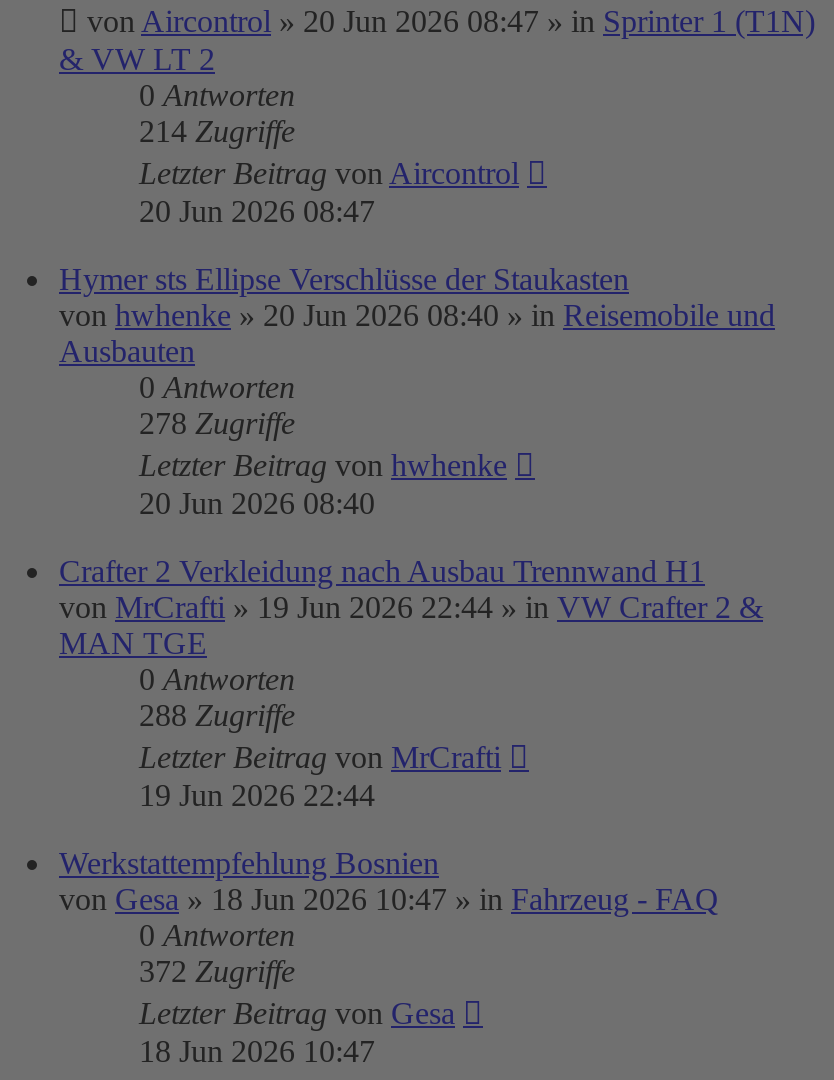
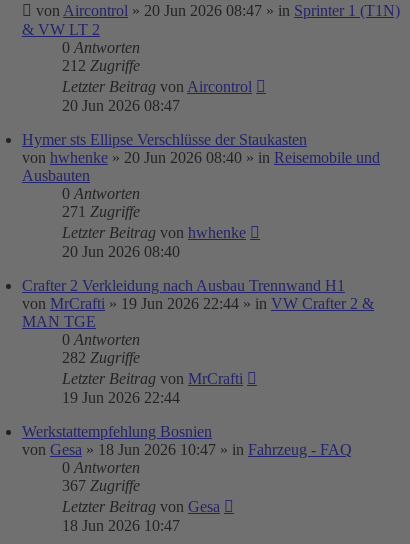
[139,114,295,148] 214 Zugriffe -> [62,57,140,74] 212 Zugriffe
[139,406,295,440] 278 Zugriffe -> [62,203,140,220] 271 Zugriffe
[139,698,295,732] 288 Zugriffe -> [62,349,140,366] 282 Zugriffe
[139,954,295,988] 372 Zugriffe -> [62,477,140,494] 367 Zugriffe

